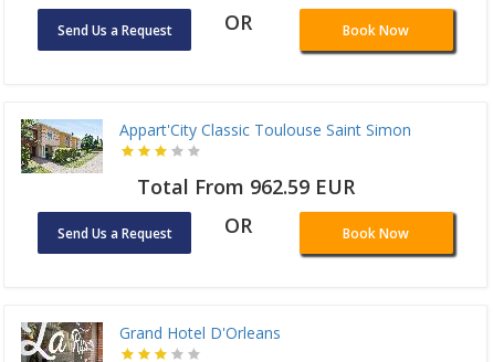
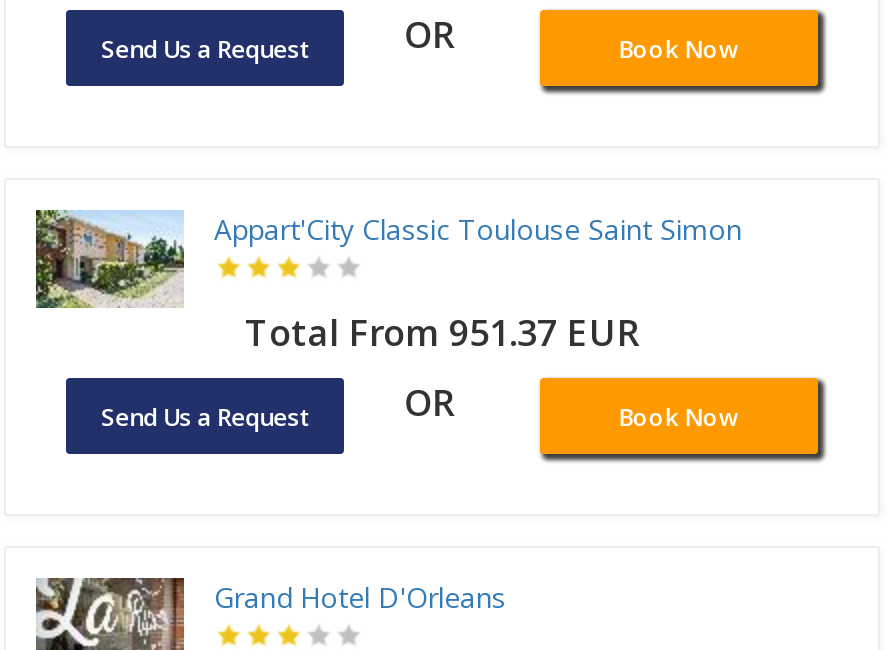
[137,174,354,200] Total From 962.59 EUR -> [245,309,639,357] Total From 951.37 EUR

